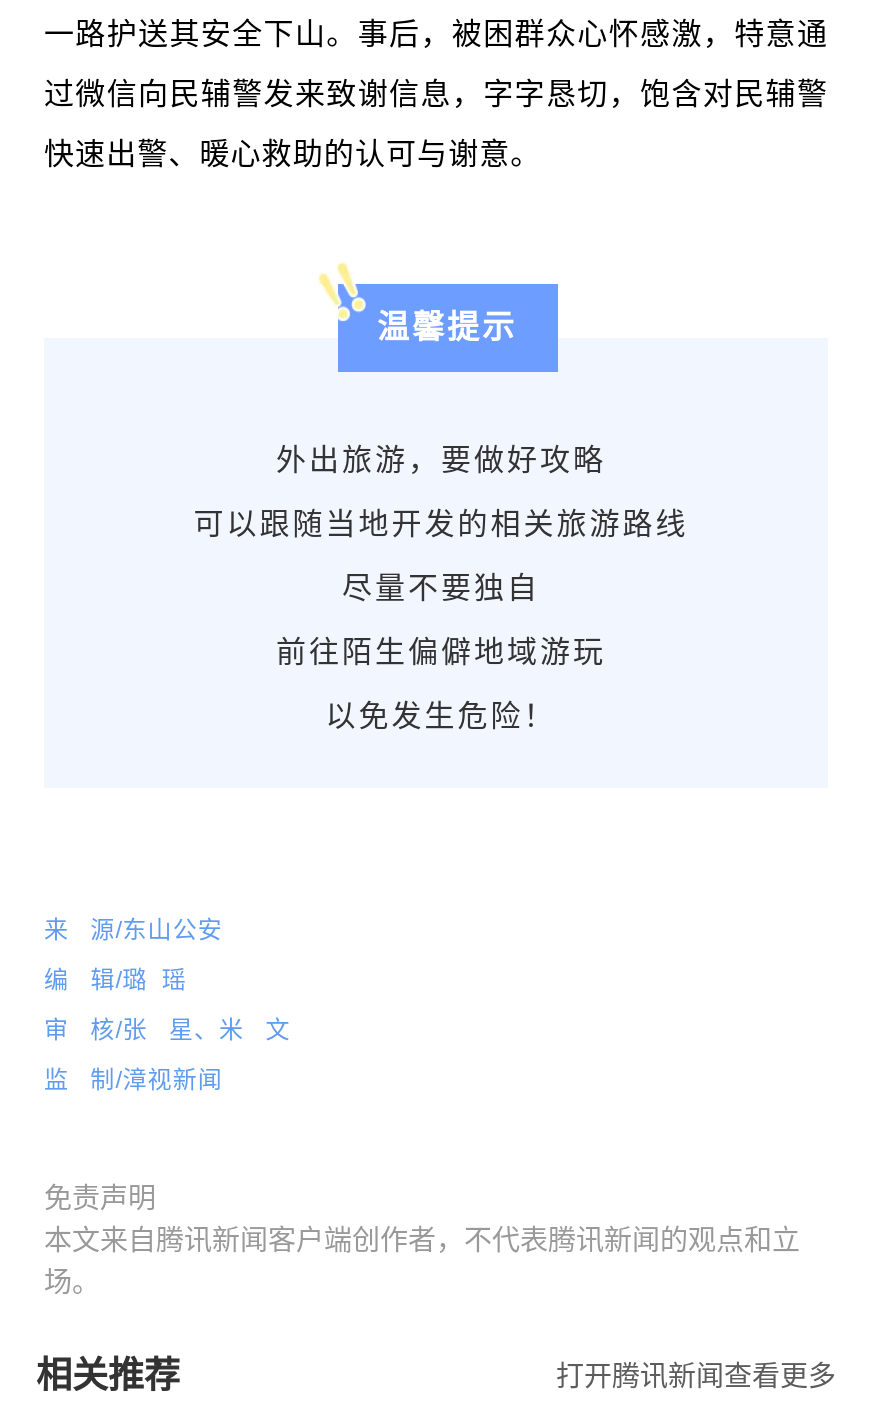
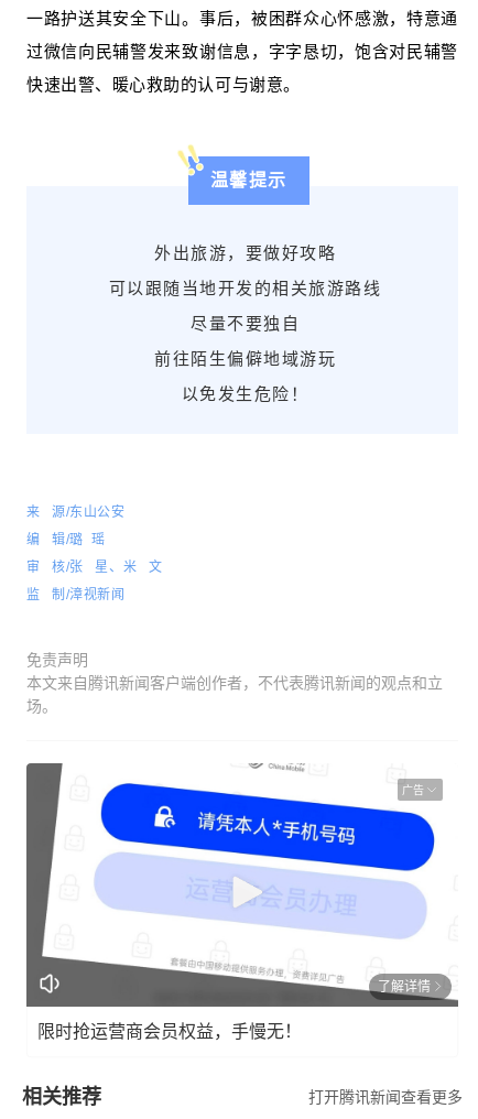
none -> [25,762,459,1008] [image] | 广告
none -> [37,979,431,1041] 了解详情 | 限时抢运营商会员权益，手慢无！

